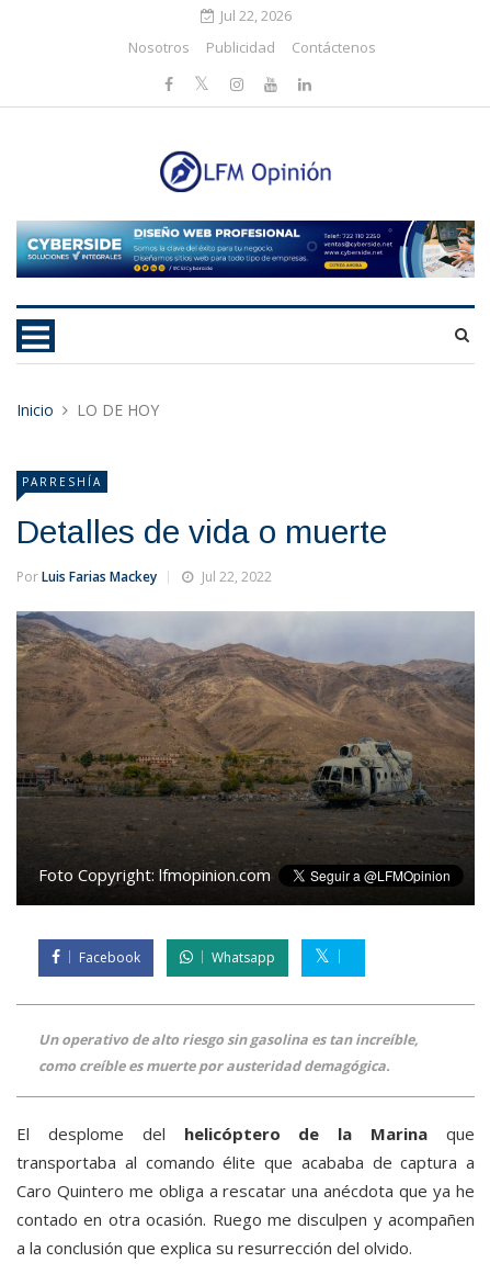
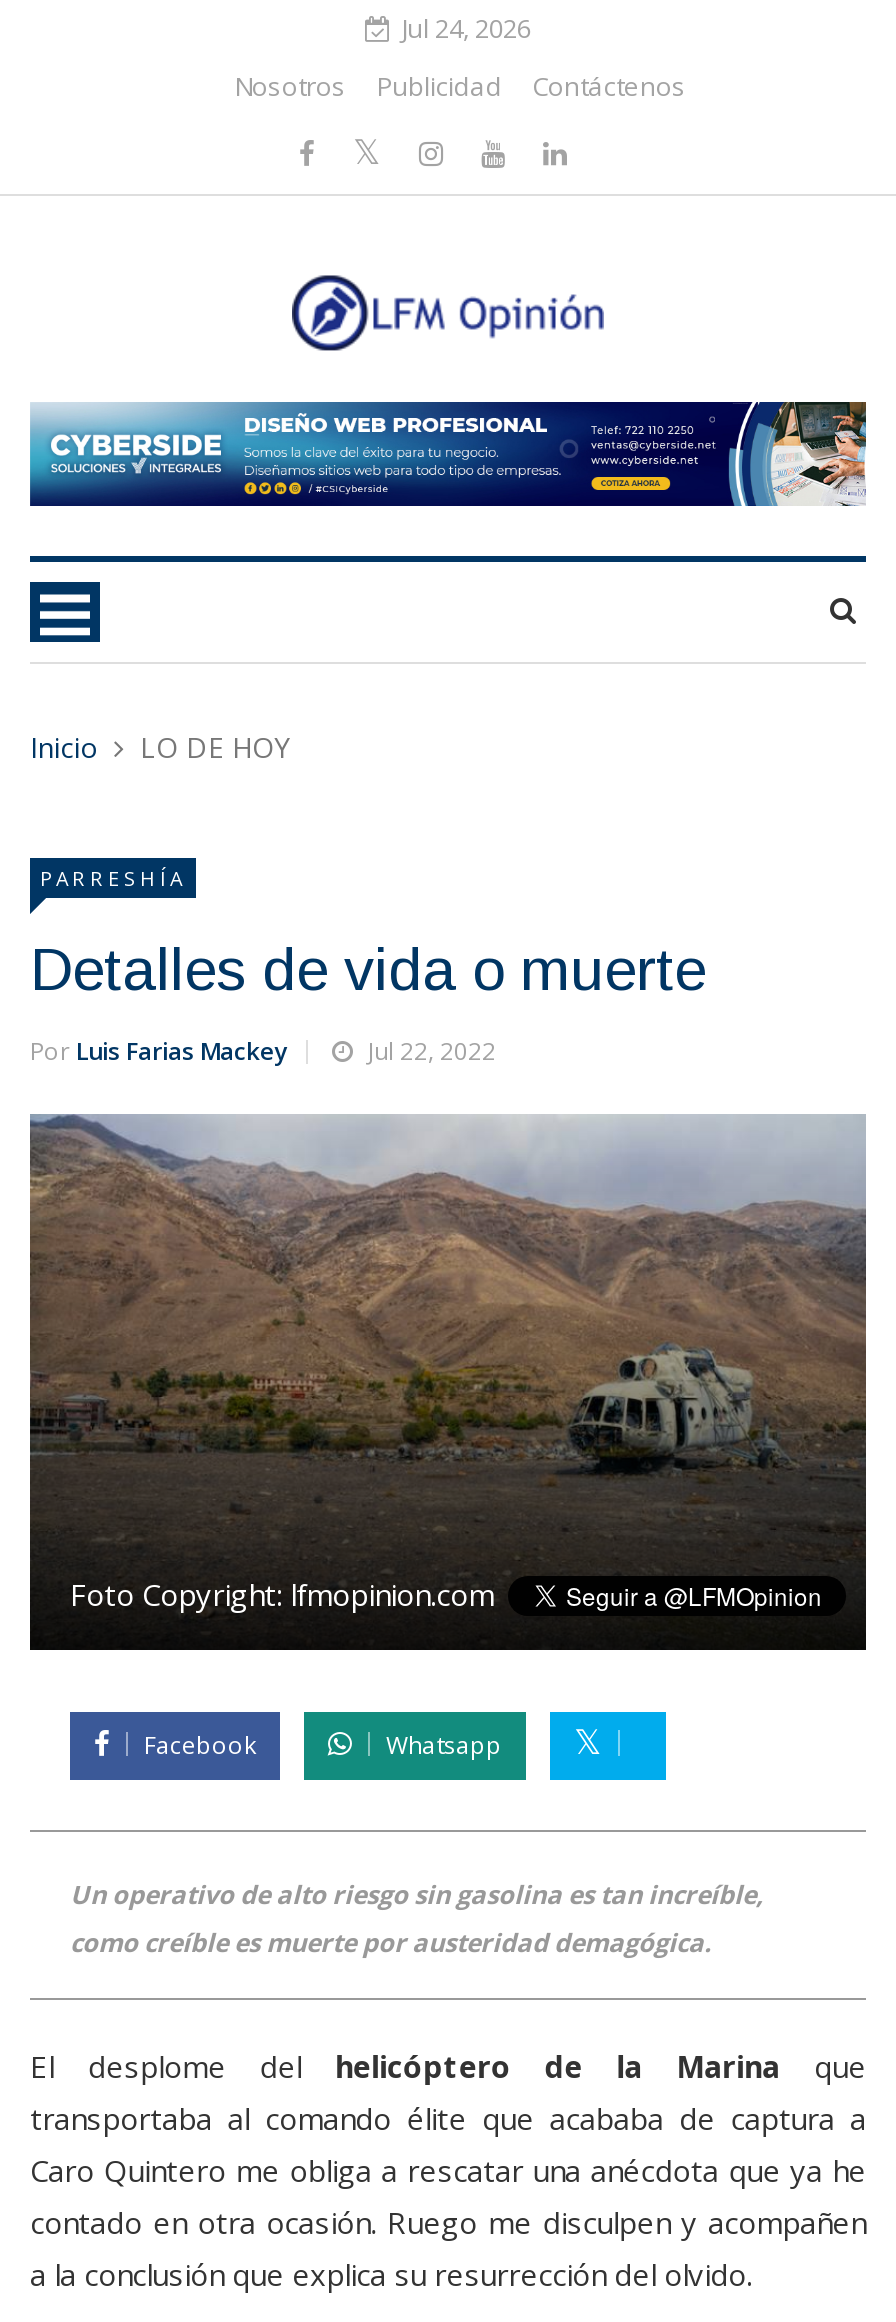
[220,5,291,25] Jul 22, 2026 -> [401,10,531,46] Jul 24, 2026

